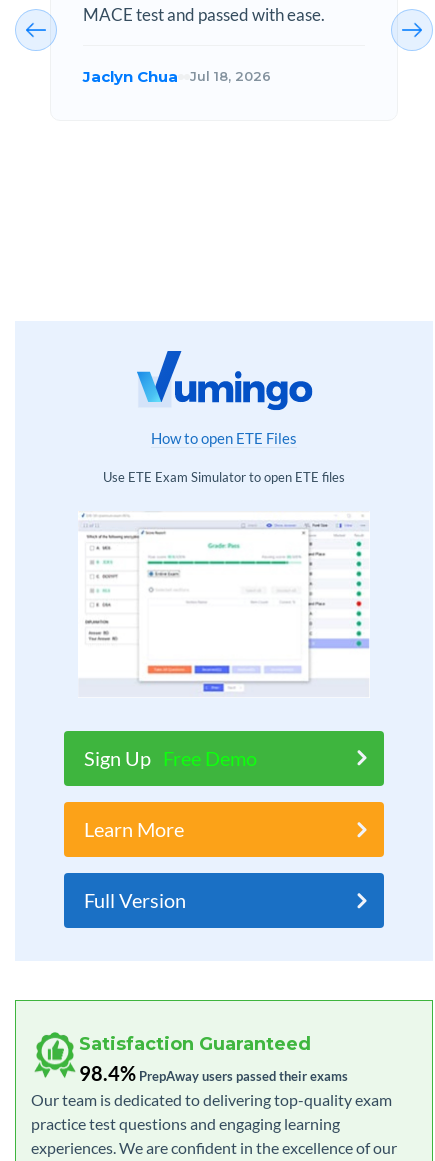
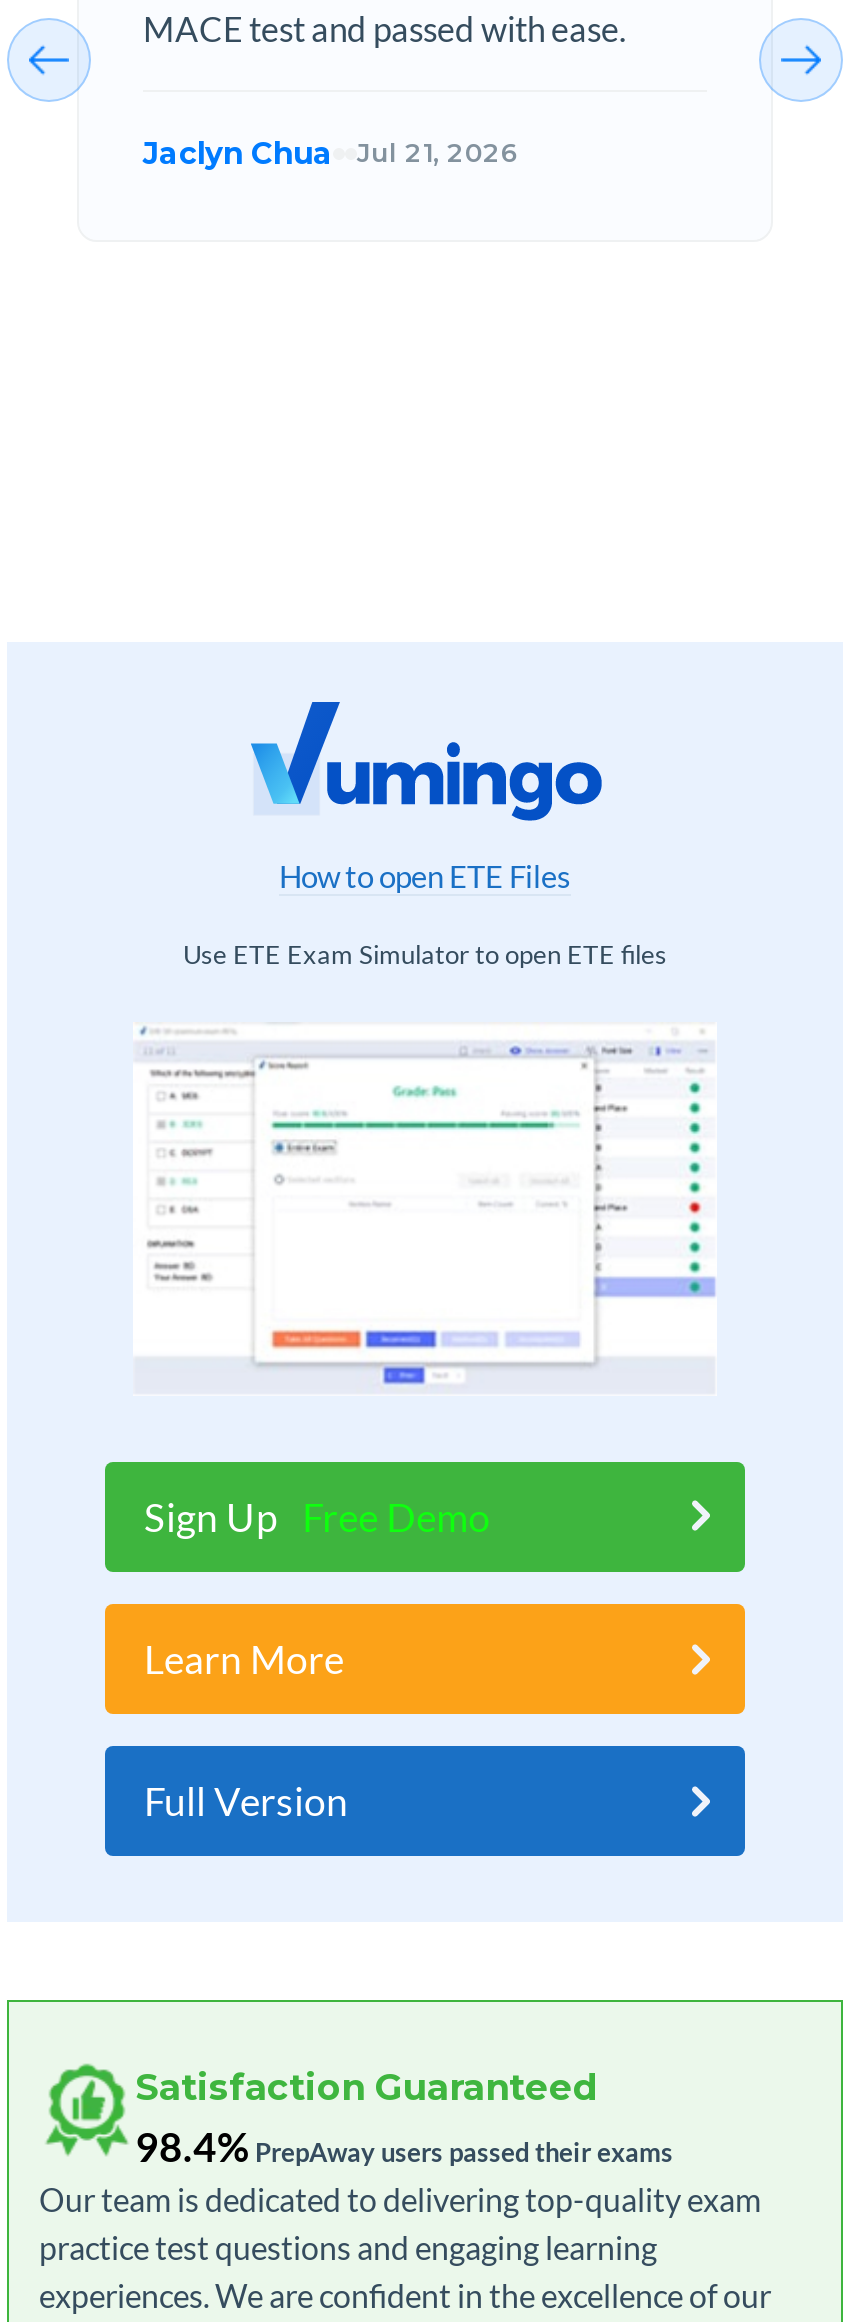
[83,67,271,86] Jaclyn Chua Jul 18, 2026 -> [143,134,519,172] Jaclyn Chua Jul 21, 2026

